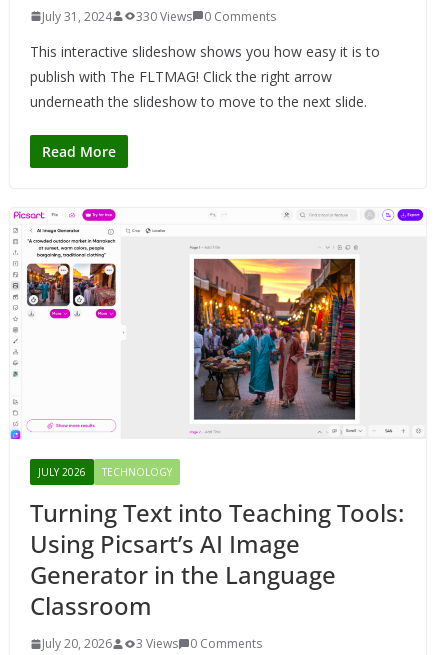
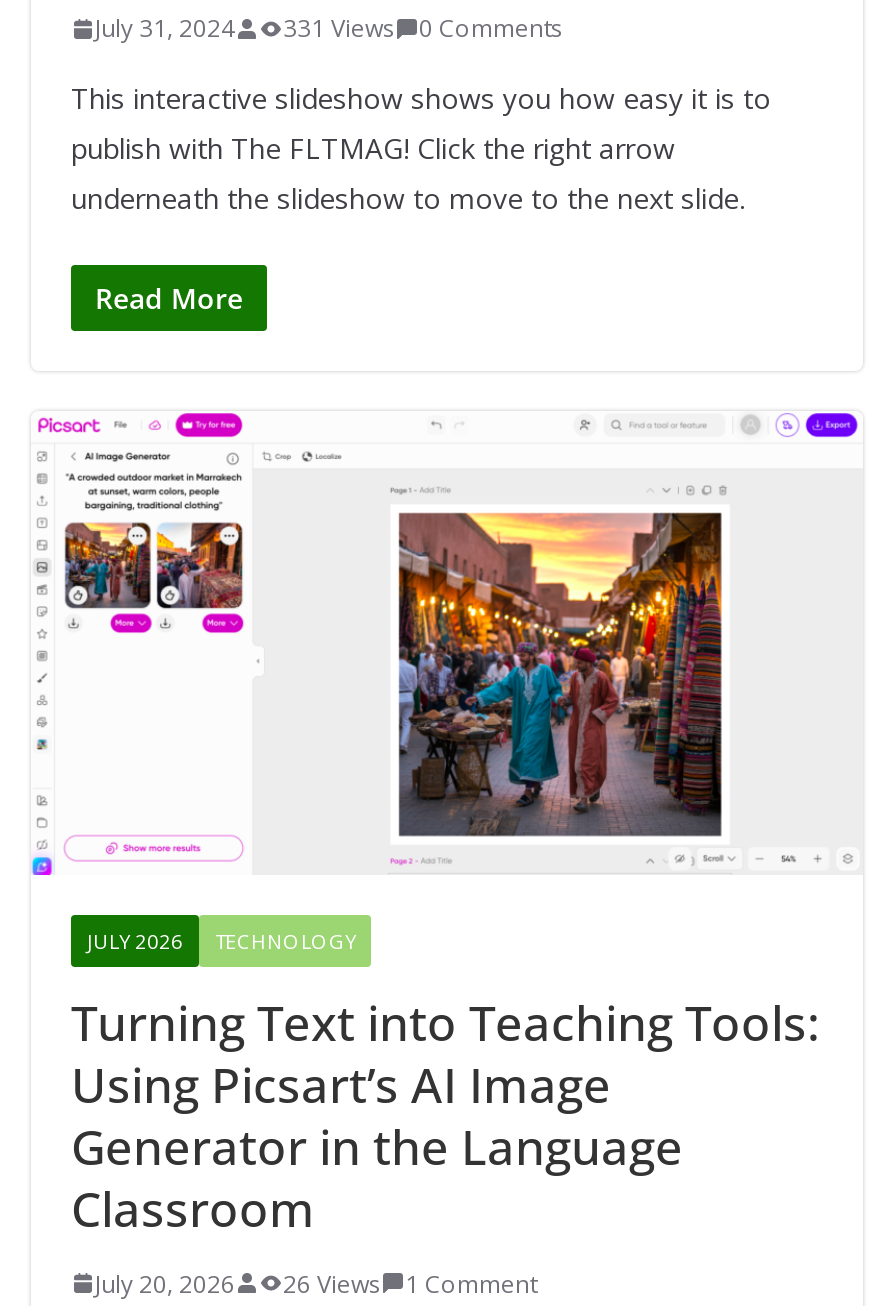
[42,8,276,25] July 31, 2024 330 Views 0 Comments -> [95,11,563,45] July 31, 2024 331 Views 0 Comments
[136,635,262,652] 3 Views | 0 Comments -> [283,1266,537,1300] 26 Views | 1 Comment

